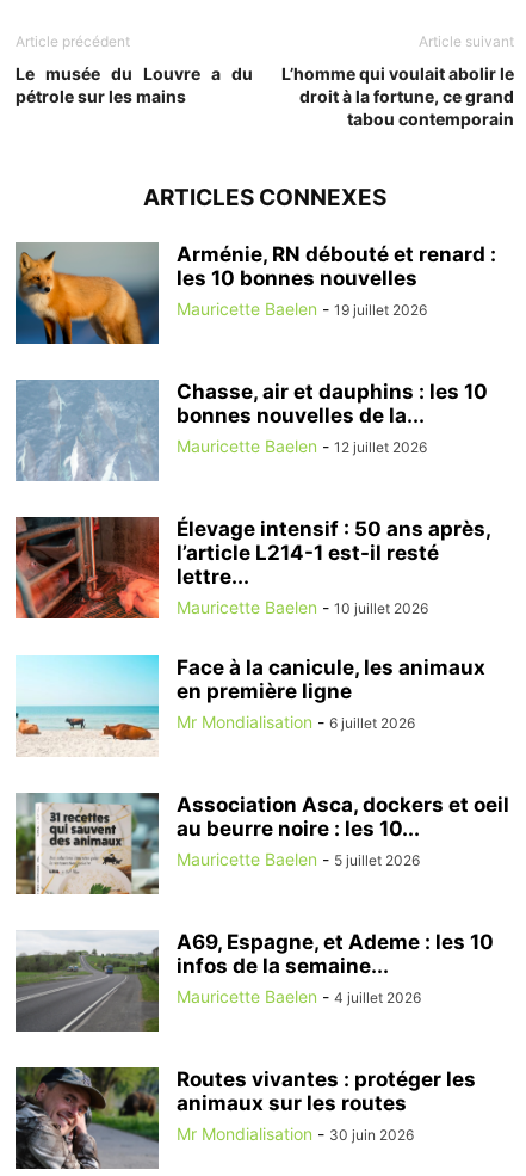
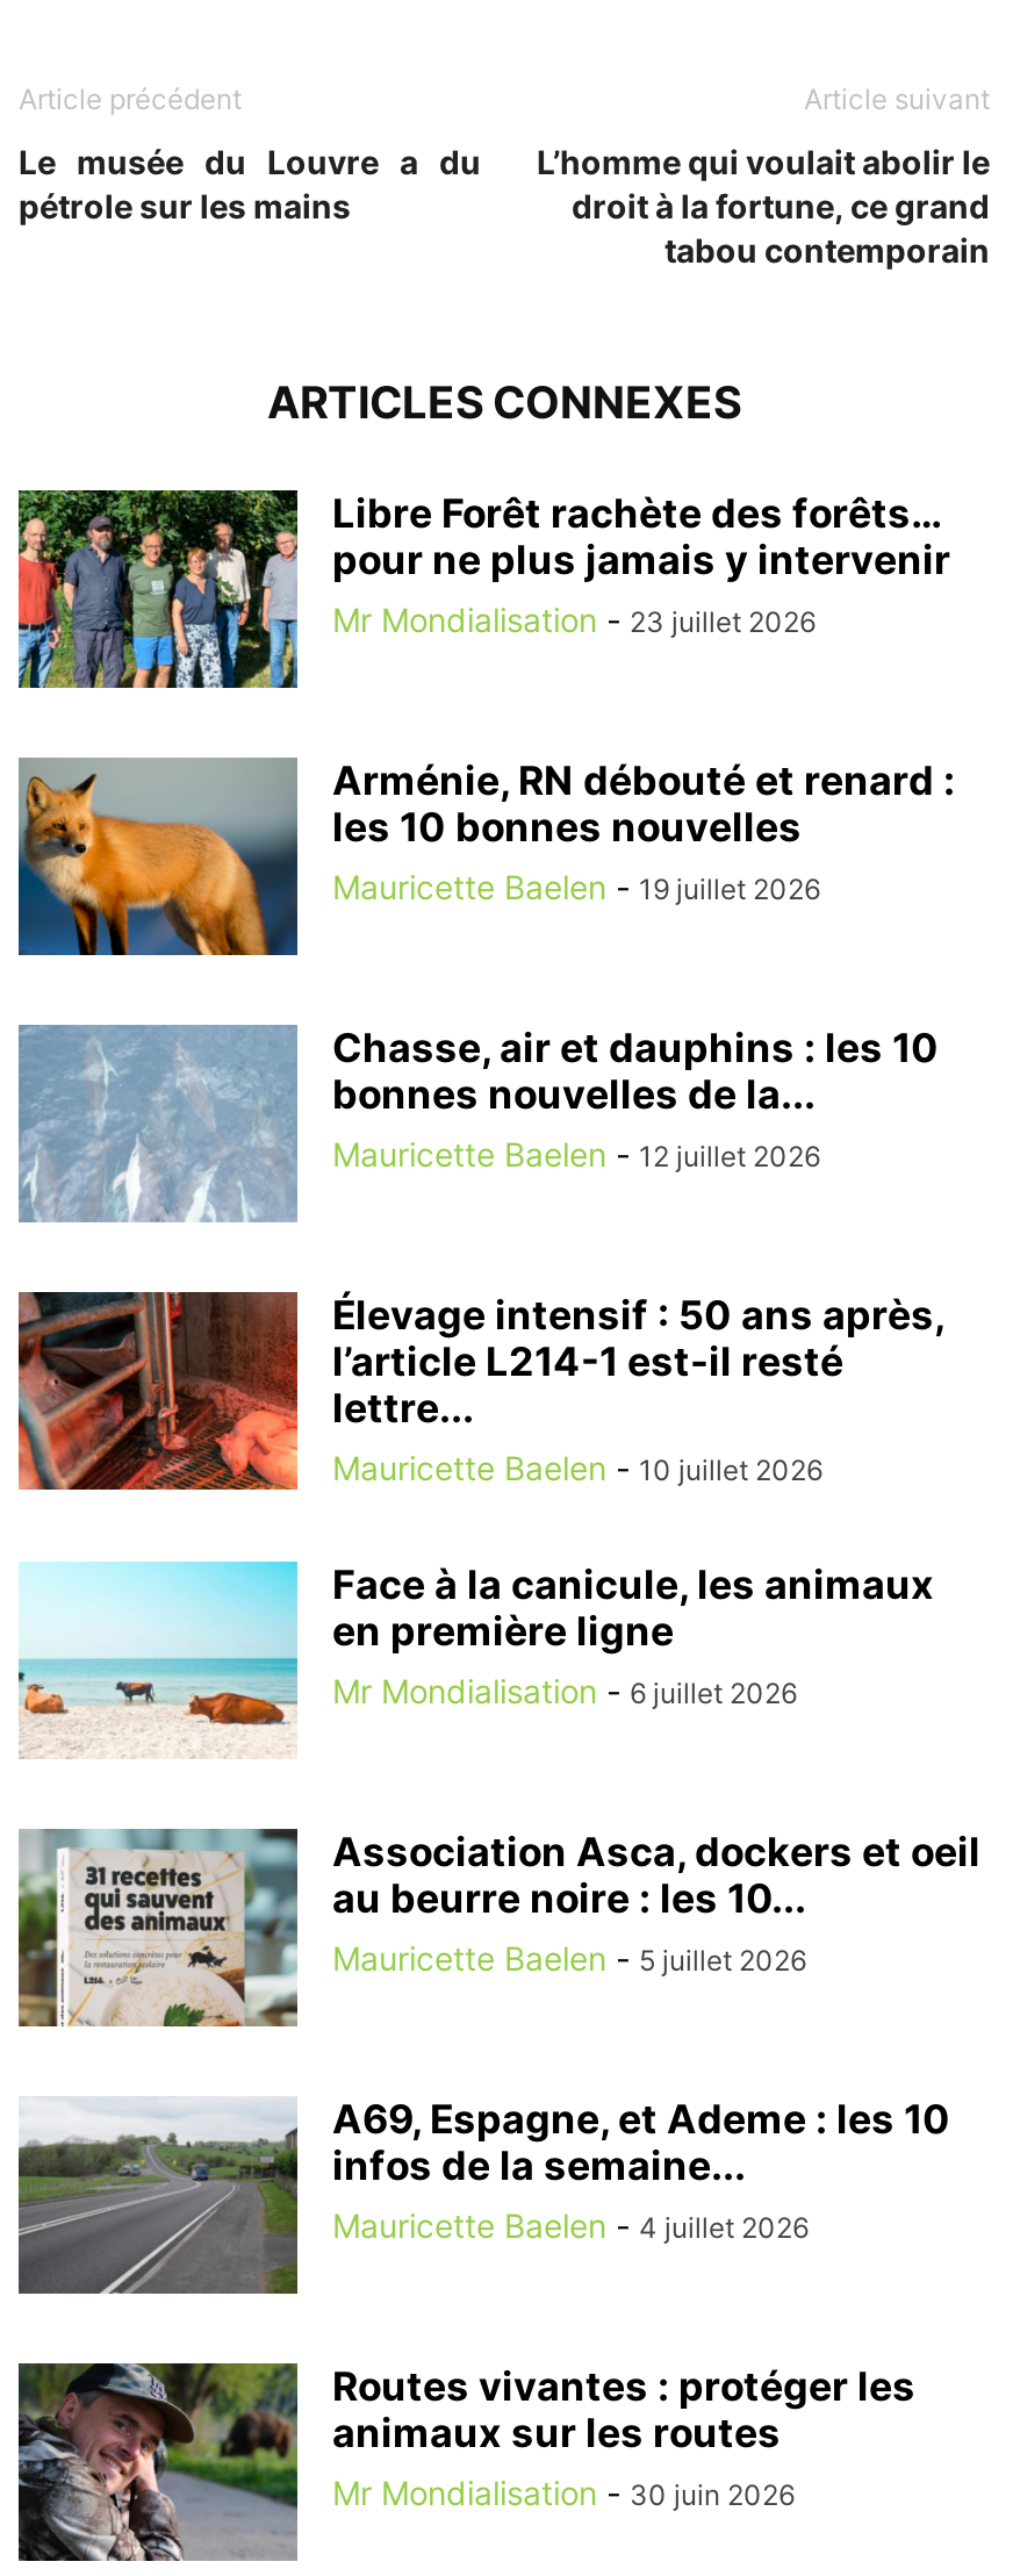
none -> [16,489,950,691] [image] | Libre Forêt rachète des forêts… | pour ne plus jamais y intervenir | Mr Mondialisation - 23 juillet 2026

